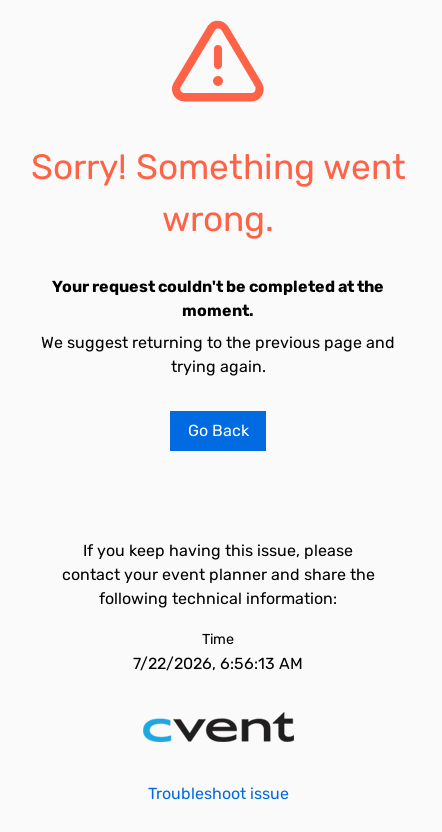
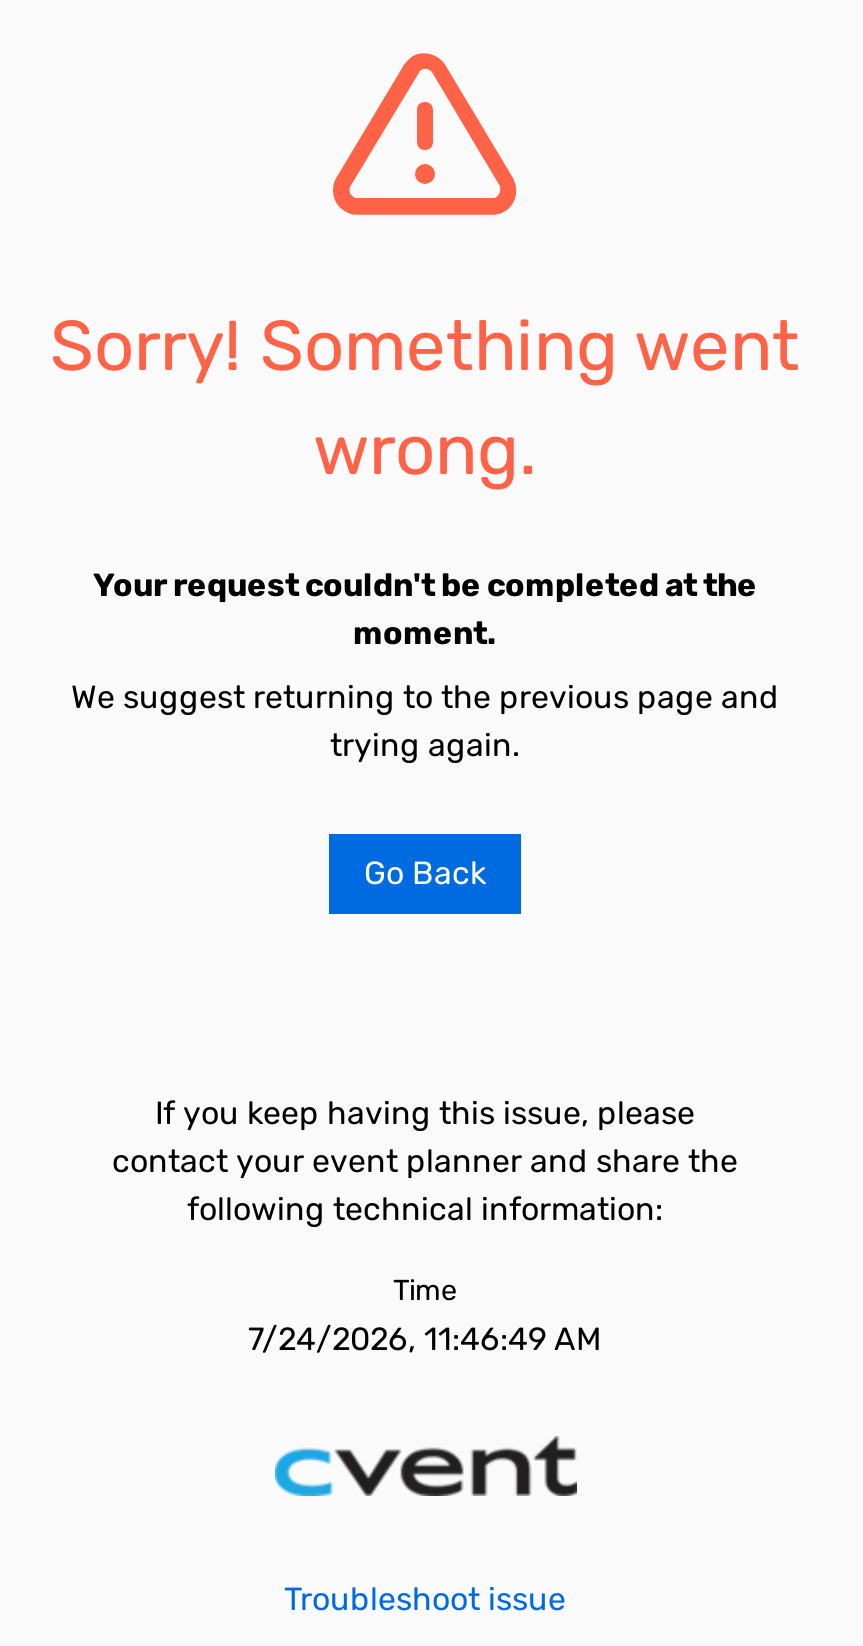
[133,654,303,673] 7/22/2026, 6:56:13 AM -> [248,1320,602,1358] 7/24/2026, 11:46:49 AM

